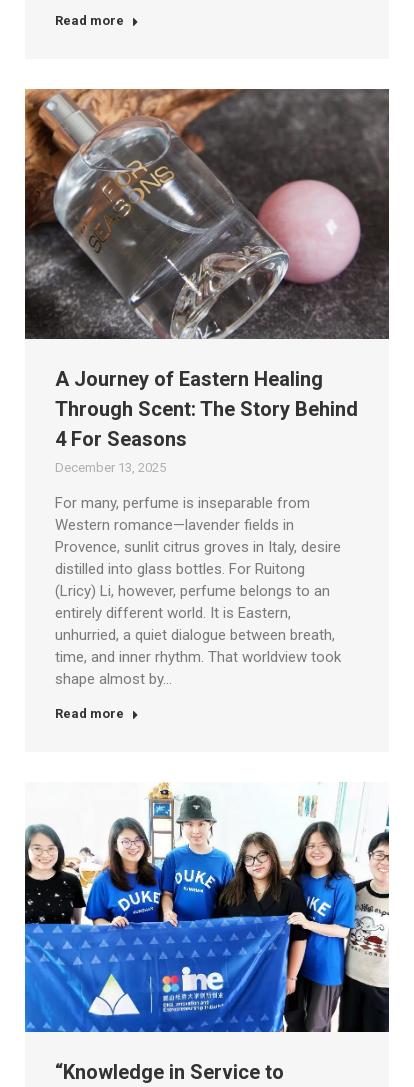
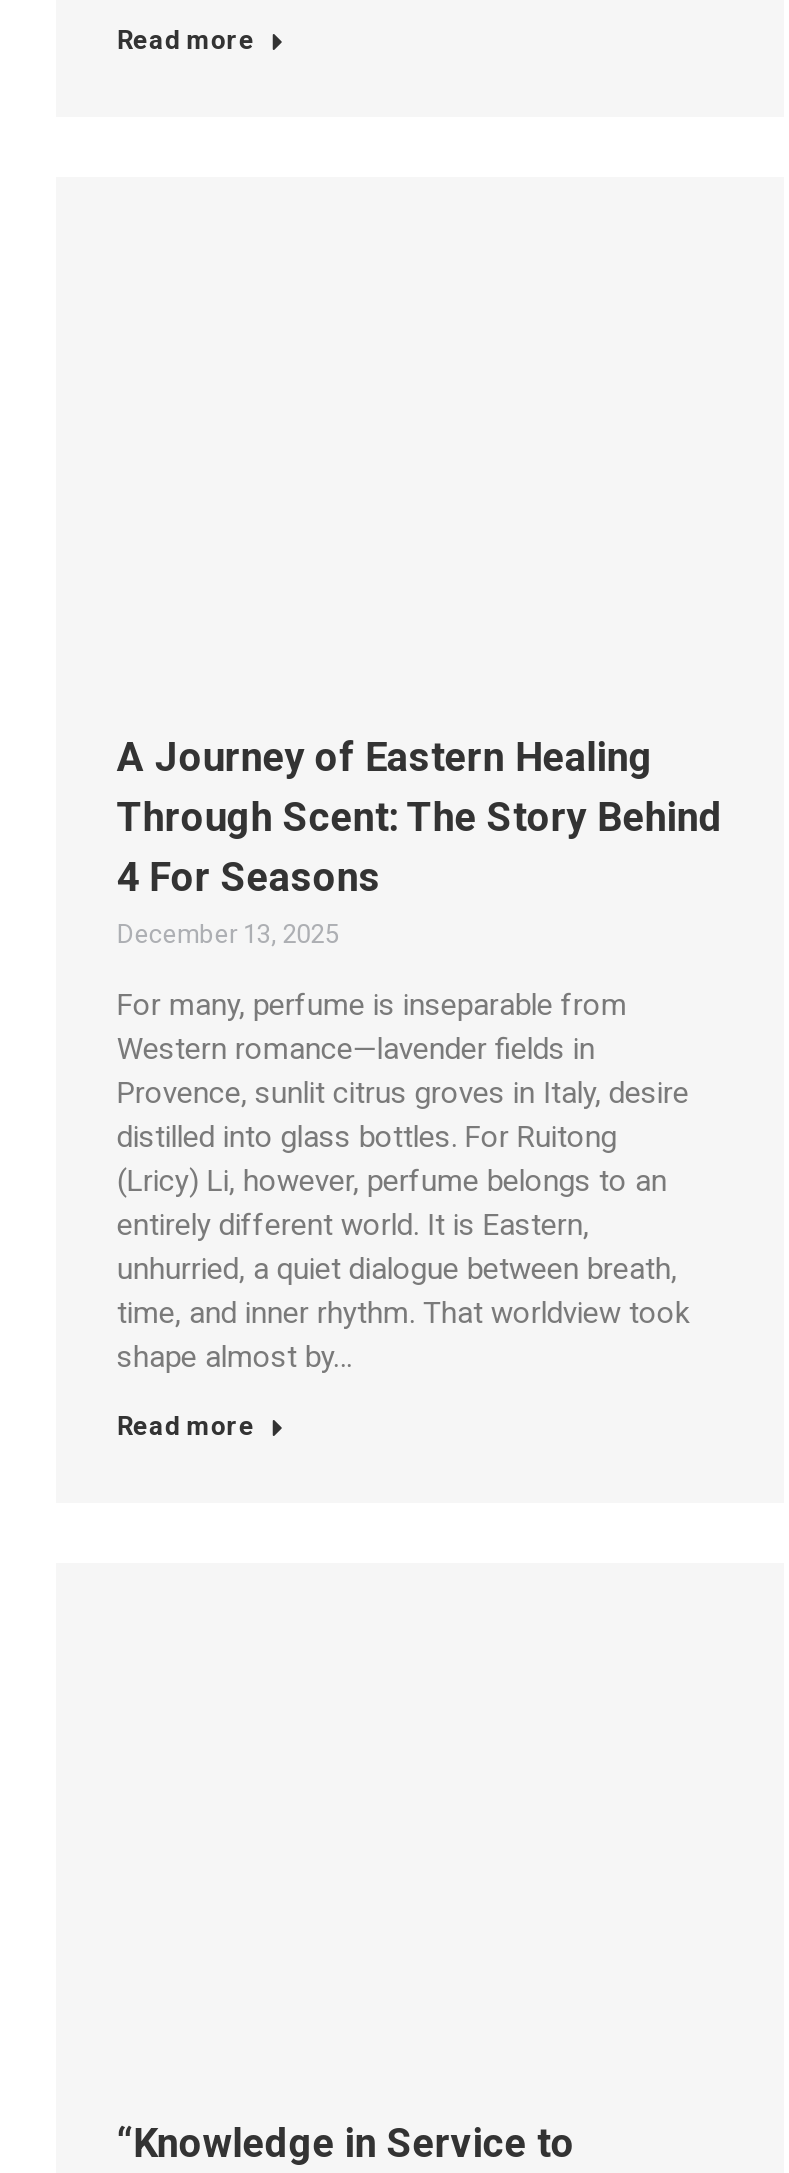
[24,88,390,340] [image] -> none
[24,782,390,1033] [image] -> none

